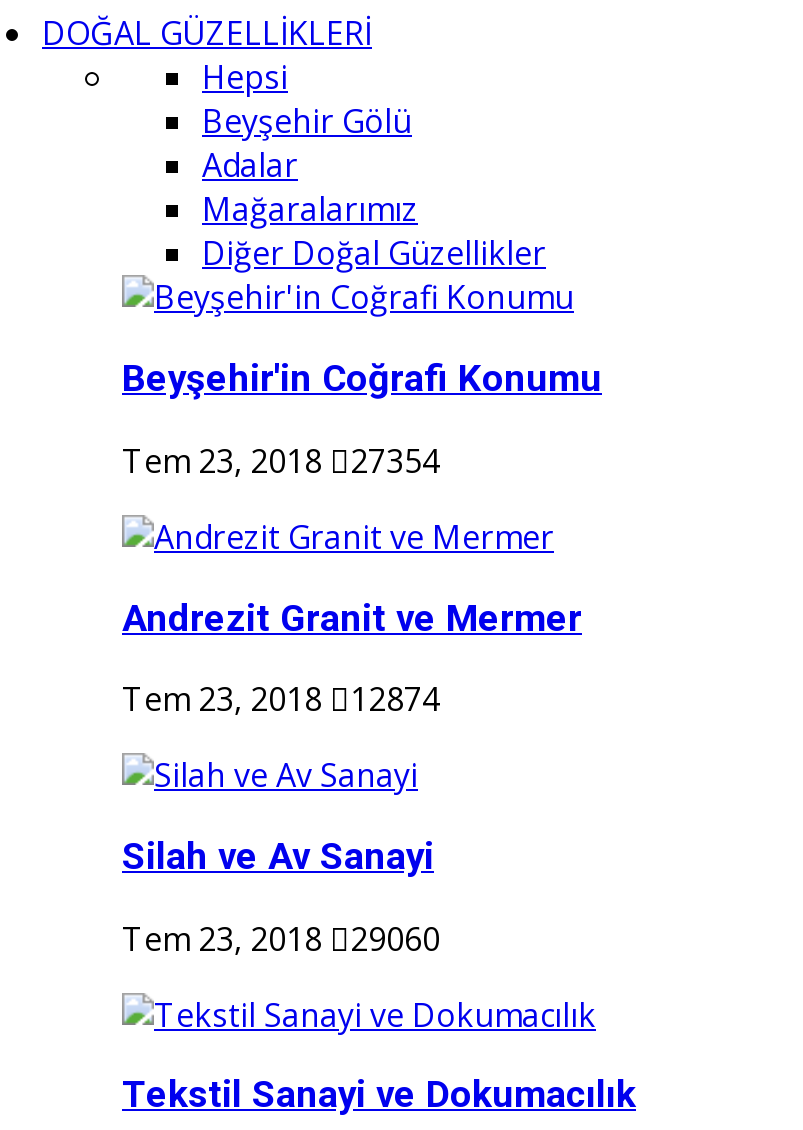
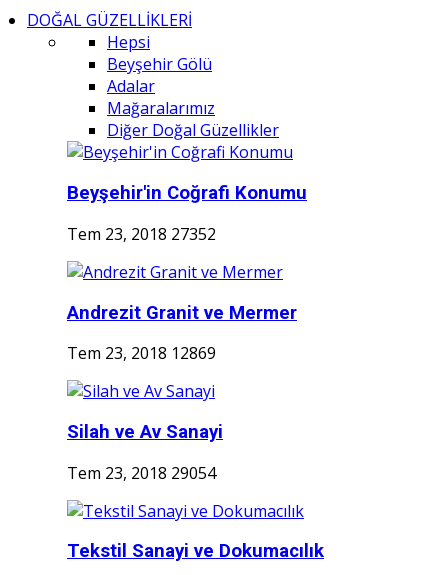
[122,439,440,483] Tem 23, 2018 | 27354 -> [67,223,216,245] Tem 23, 2018 27352
[122,677,440,721] Tem 23, 2018 | 12874 -> [67,342,216,364] Tem 23, 2018 12869
[122,916,440,960] Tem 23, 2018 | 29060 -> [67,462,216,484] Tem 23, 2018 29054

